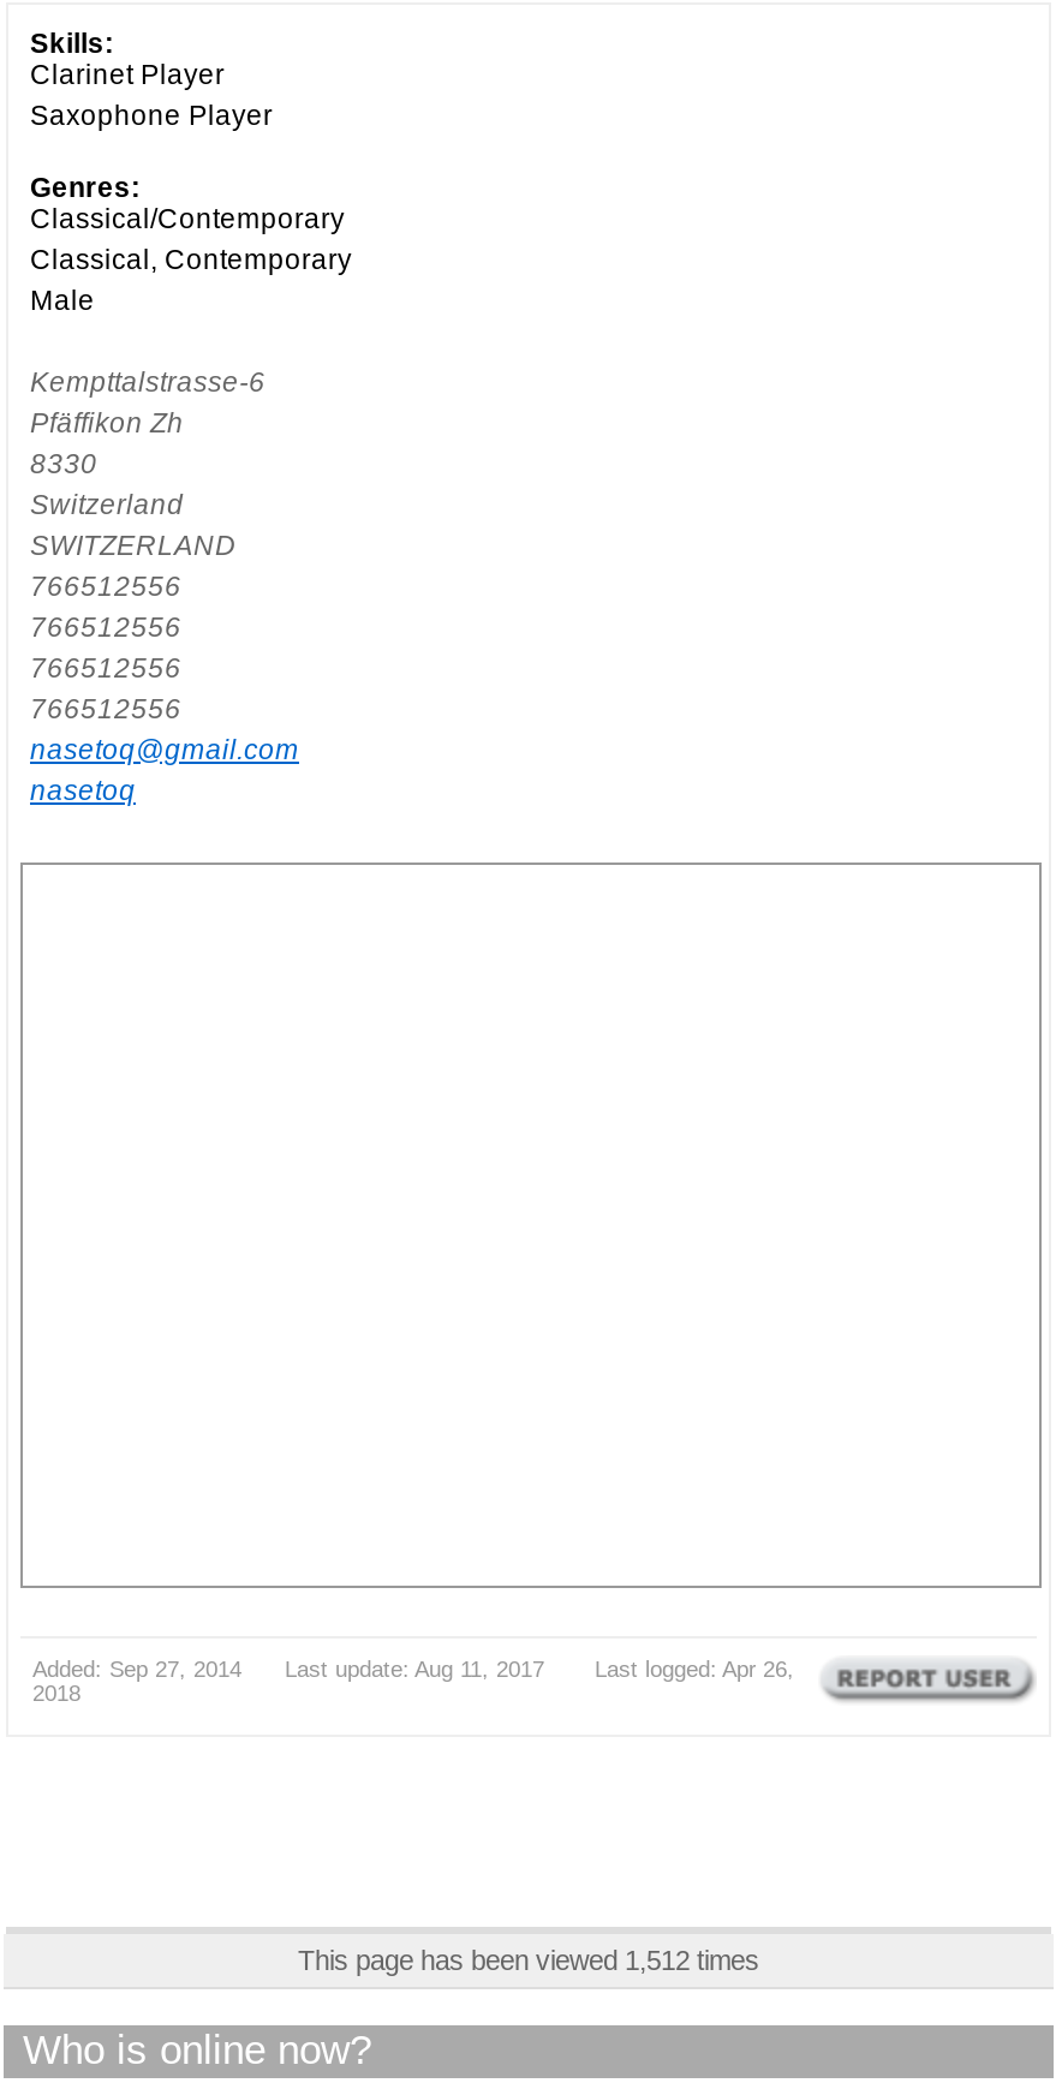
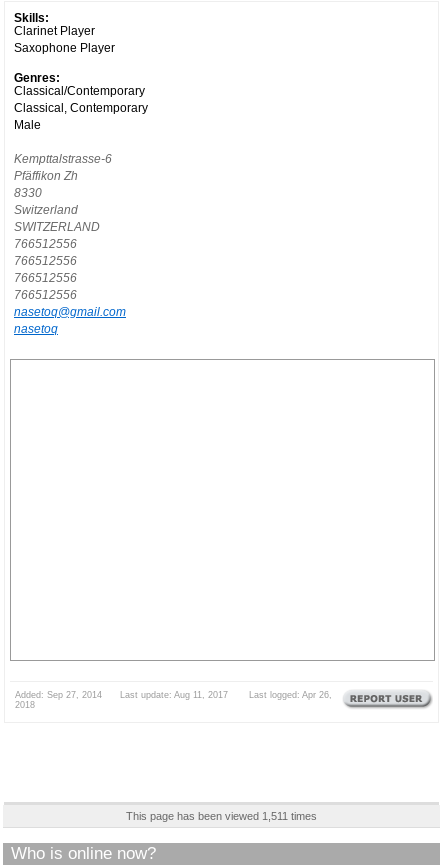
[298,1946,759,1975] This page has been viewed 1,512 times -> [126,810,317,822] This page has been viewed 1,511 times

